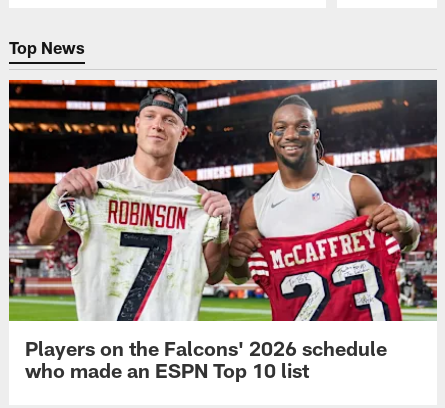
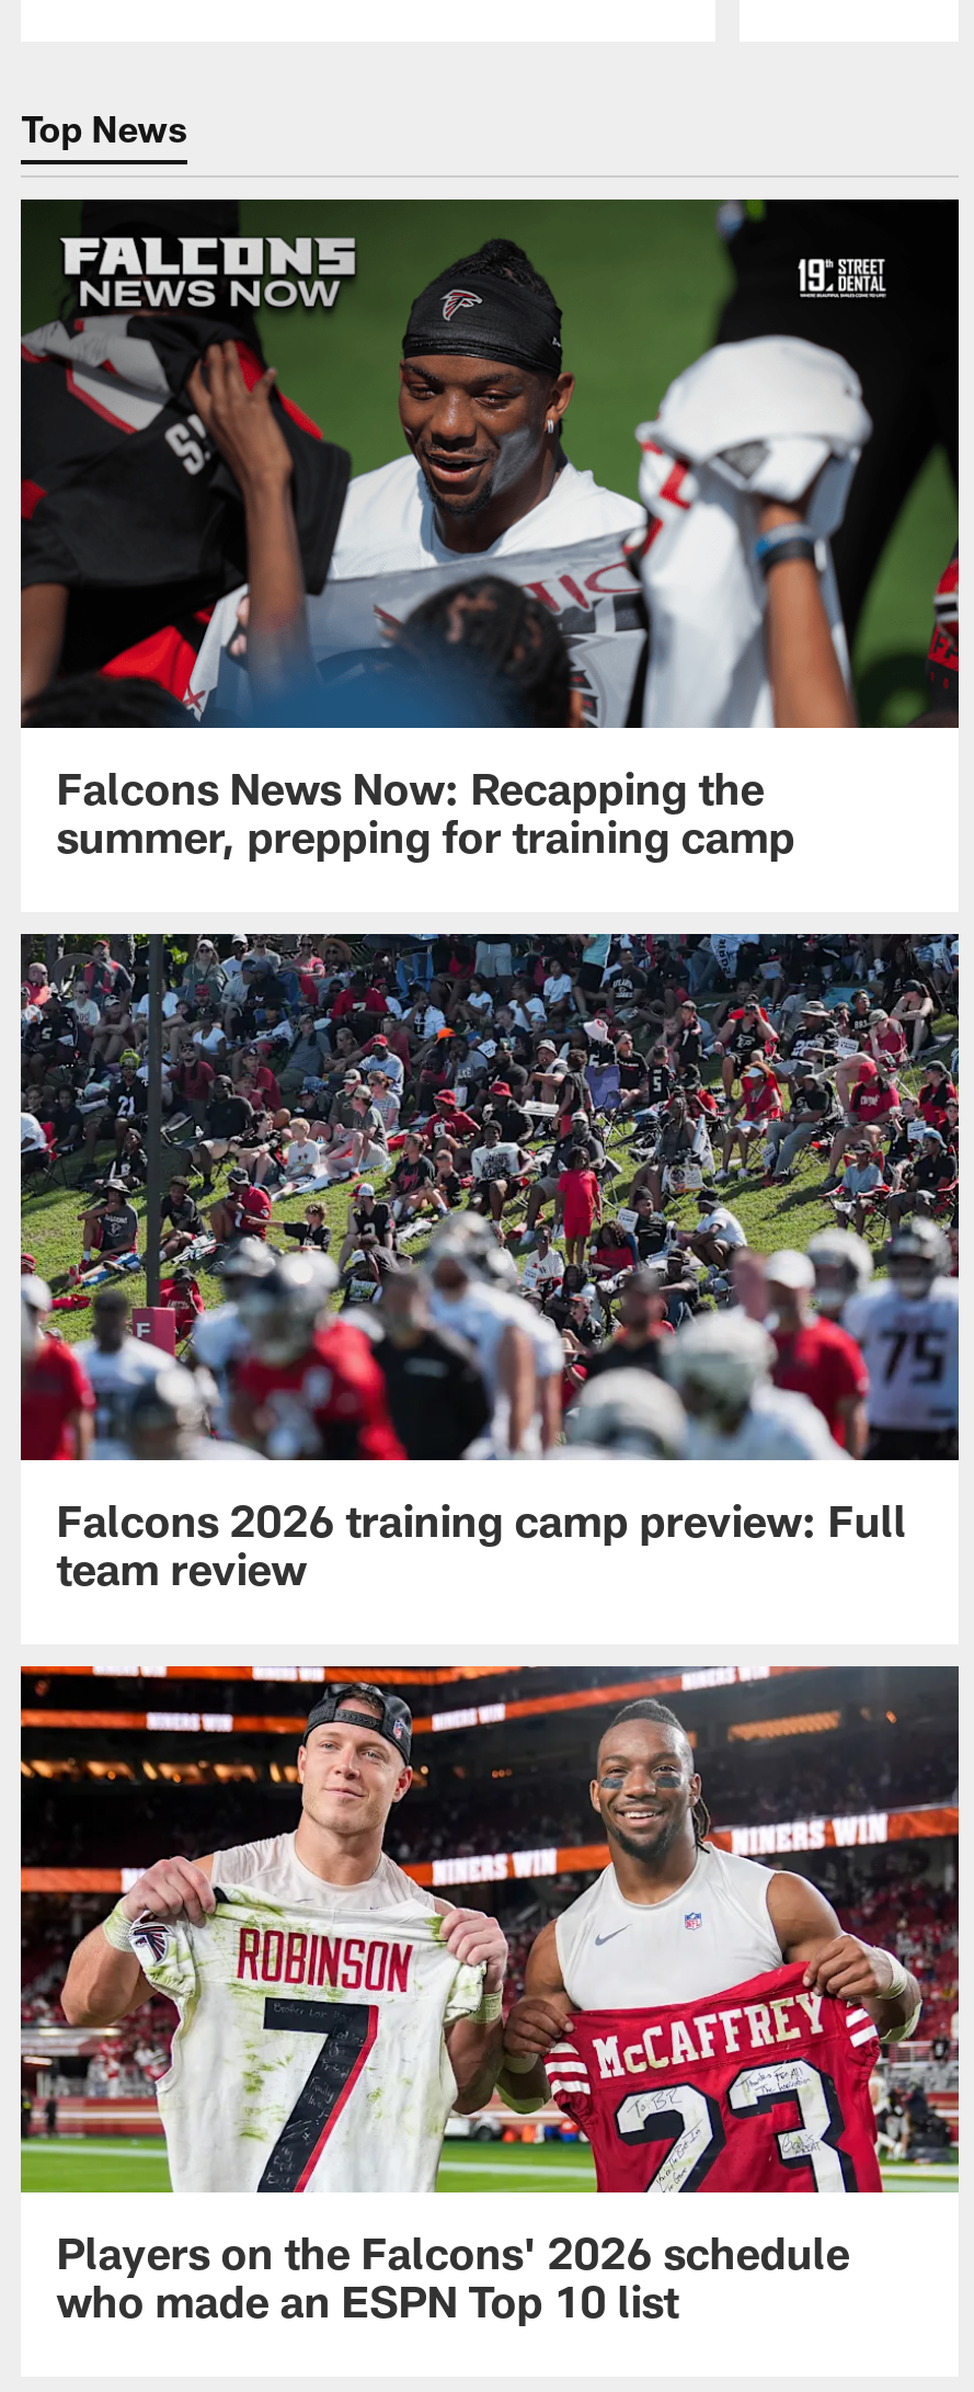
none -> [19,197,961,861] [image] | Falcons News Now: Recapping the | summer, prepping for training camp
none -> [19,932,961,1594] [image] | Falcons 2026 training camp preview: Full | team review

